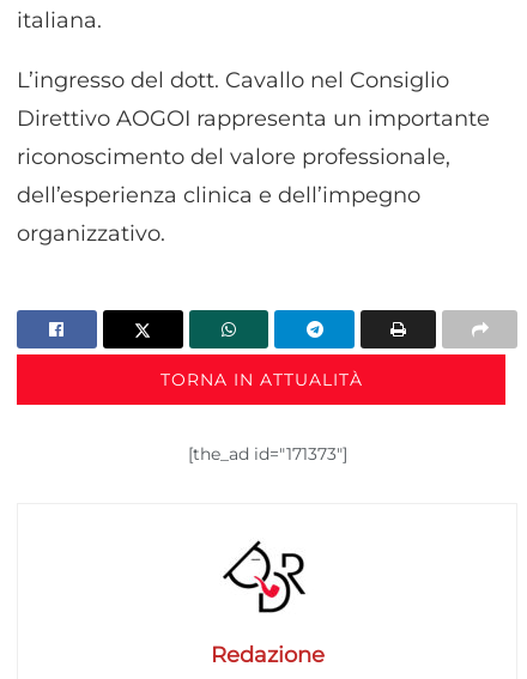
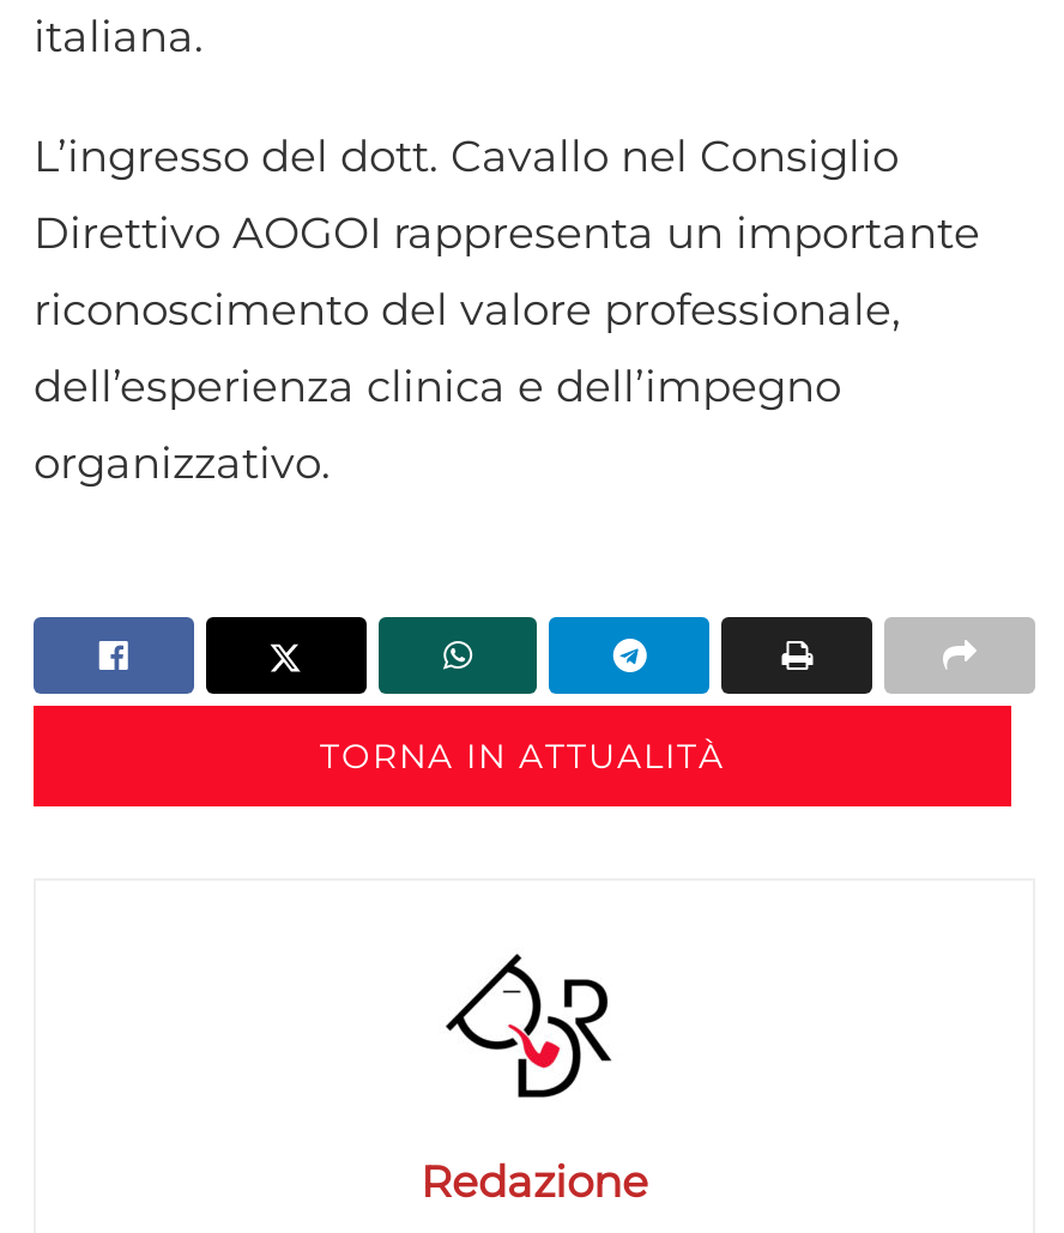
[187,444,347,465] [the_ad id="171373"] -> none

